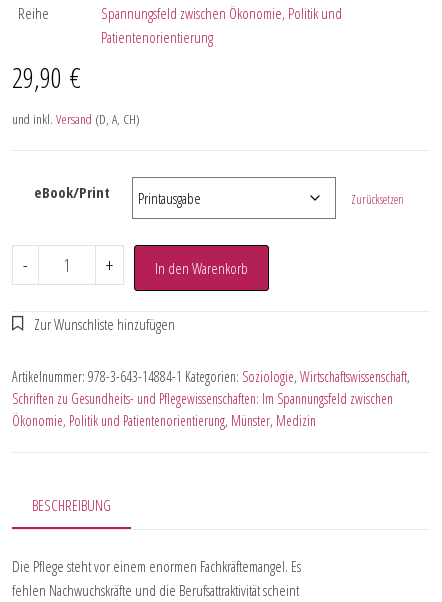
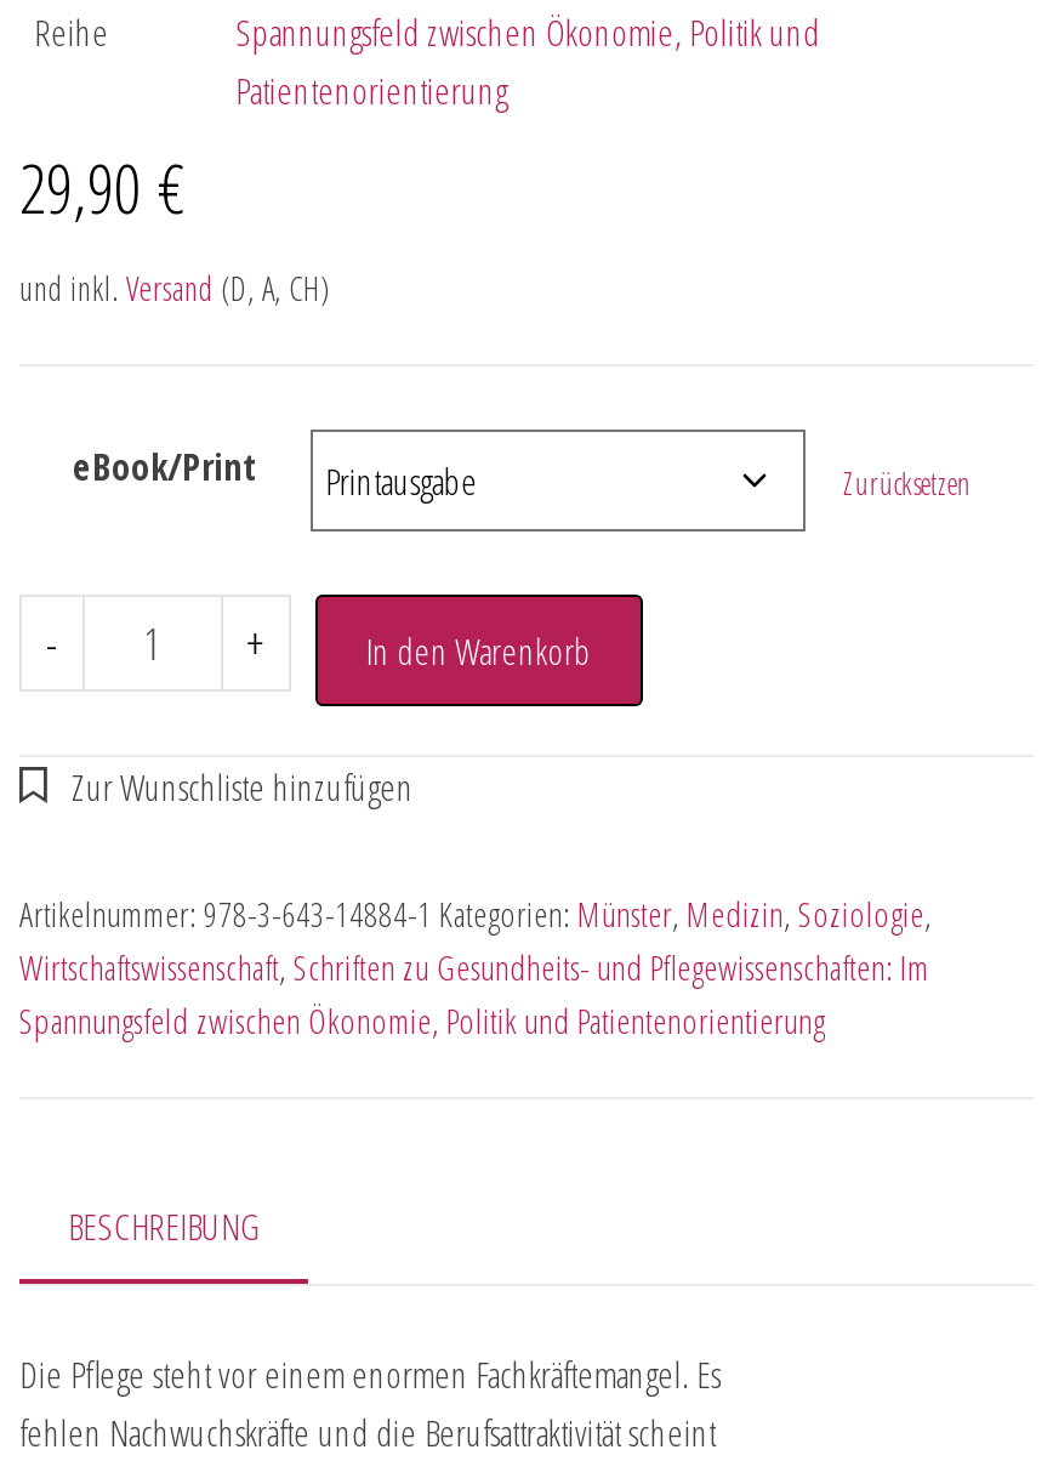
[12,367,410,430] Artikelnummer: 978-3-643-14884-1 Kategorien: Soziologie, Wirtschaftswissenschaft, | Schriften zu Gesundheits- und Pflegewissenschaften: Im Spannungsfeld zwischen | Ökonomie, Politik und Patientenorientierung, Münster, Medizin -> [19,890,932,1043] Artikelnummer: 978-3-643-14884-1 Kategorien: Münster, Medizin, Soziologie, | Wirtschaftswissenschaft, Schriften zu Gesundheits- und Pflegewissenschaften: Im | Spannungsfeld zwischen Ökonomie, Politik und Patientenorientierung

